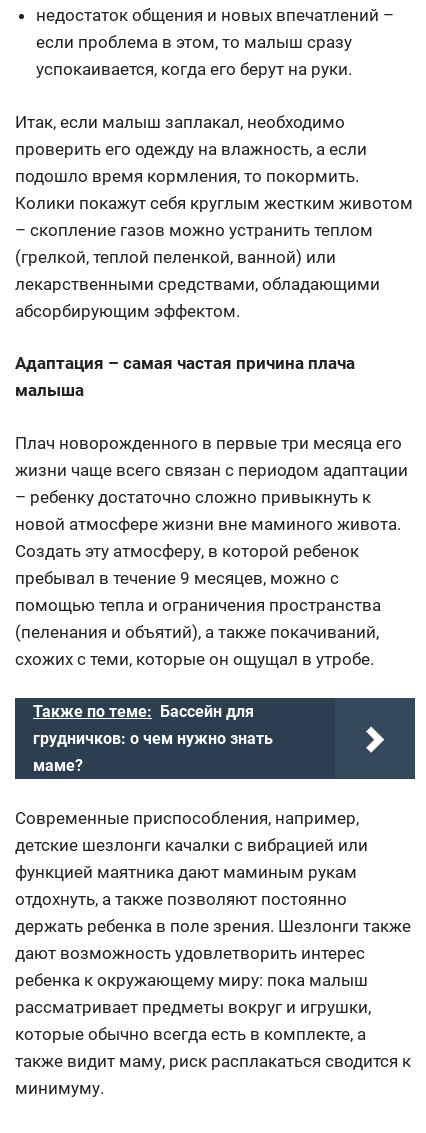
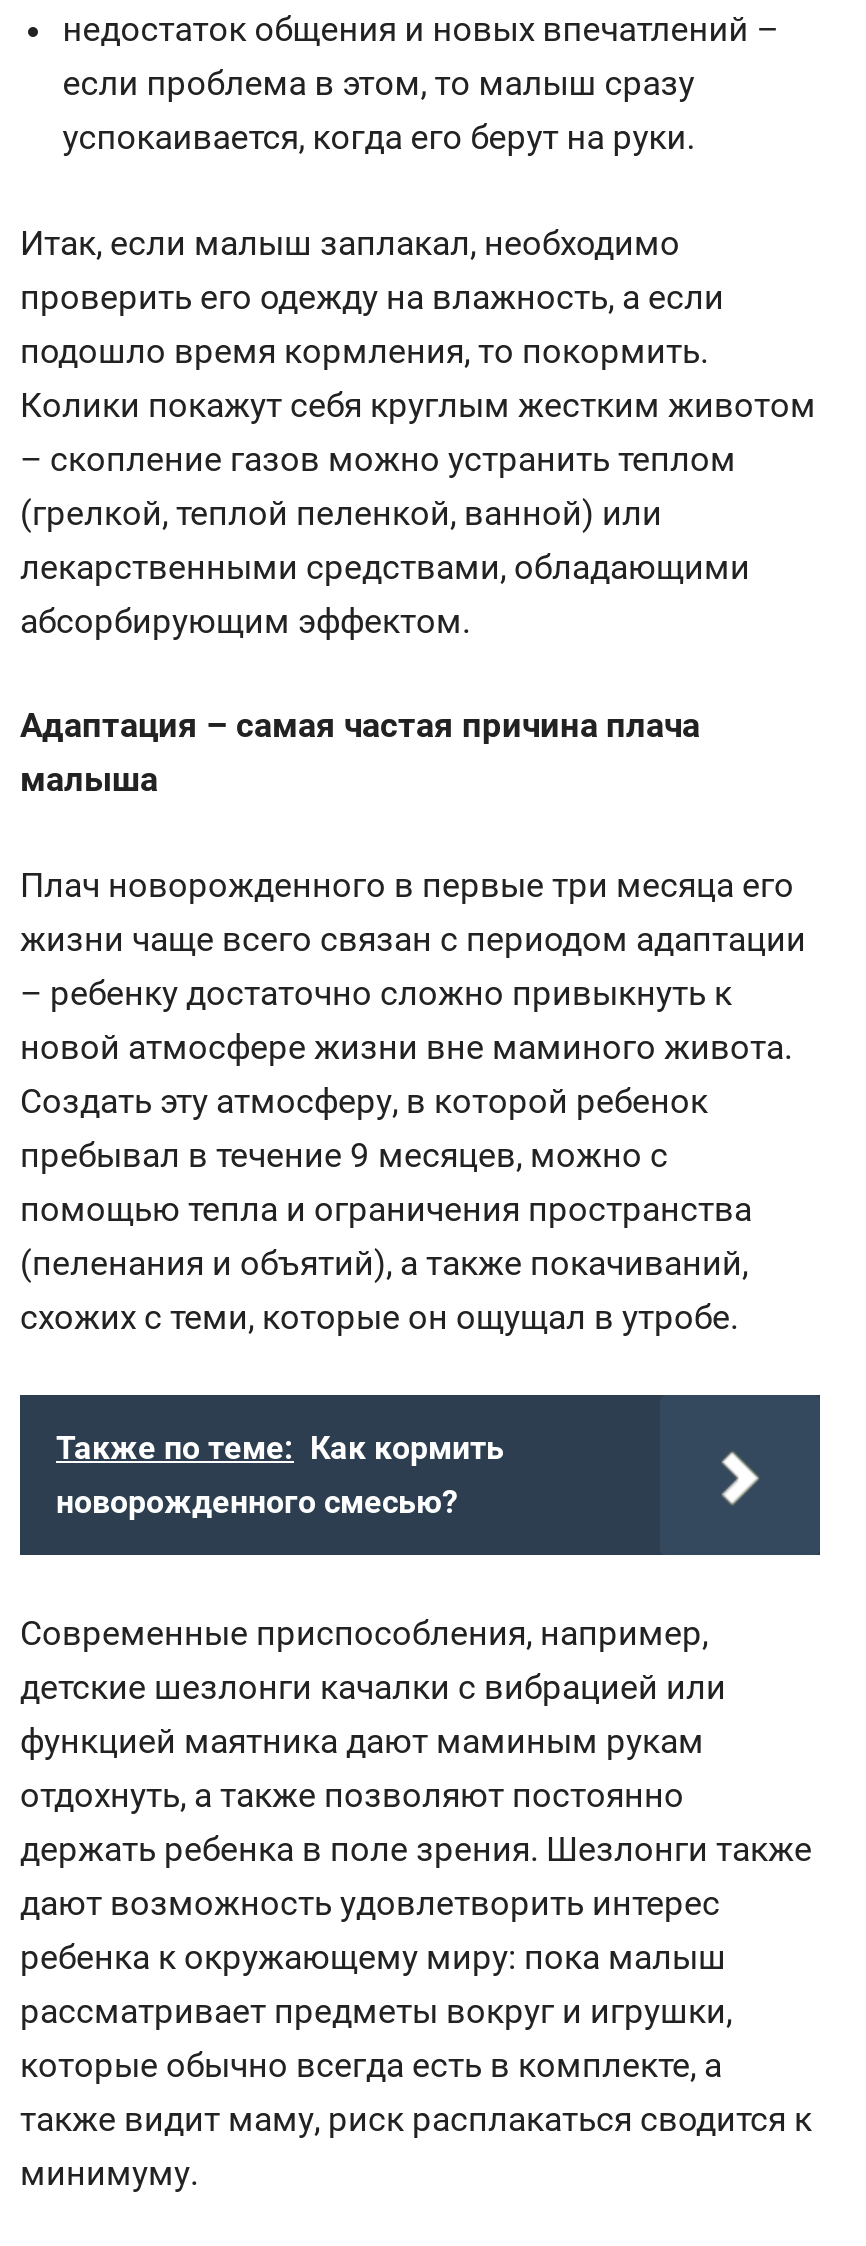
[33,702,273,775] Также по теме: Бассейн для | грудничков: о чем нужно знать | маме? -> [56,1429,504,1521] Также по теме: Как кормить | новорожденного смесью?

